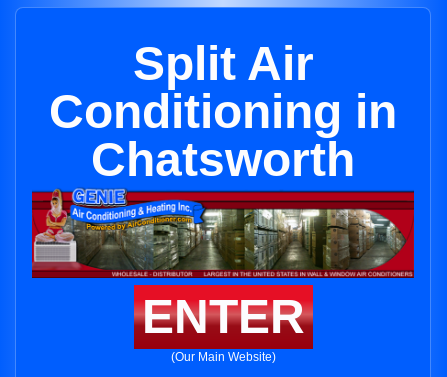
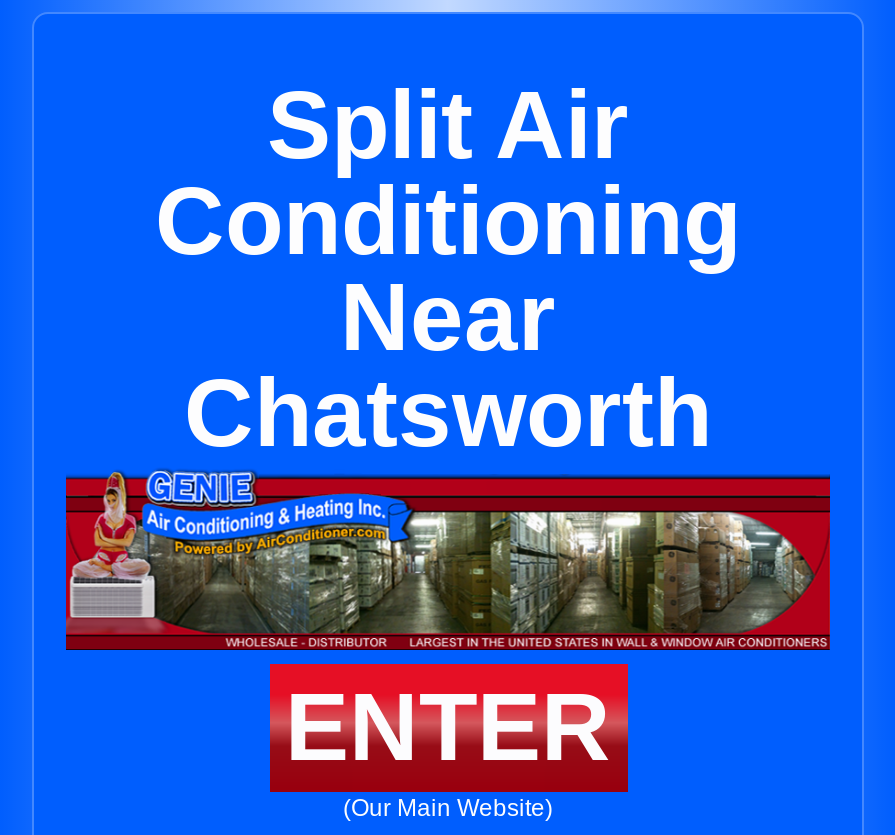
[49,85,397,138] Conditioning in -> [155,168,741,370] Conditioning | Near

